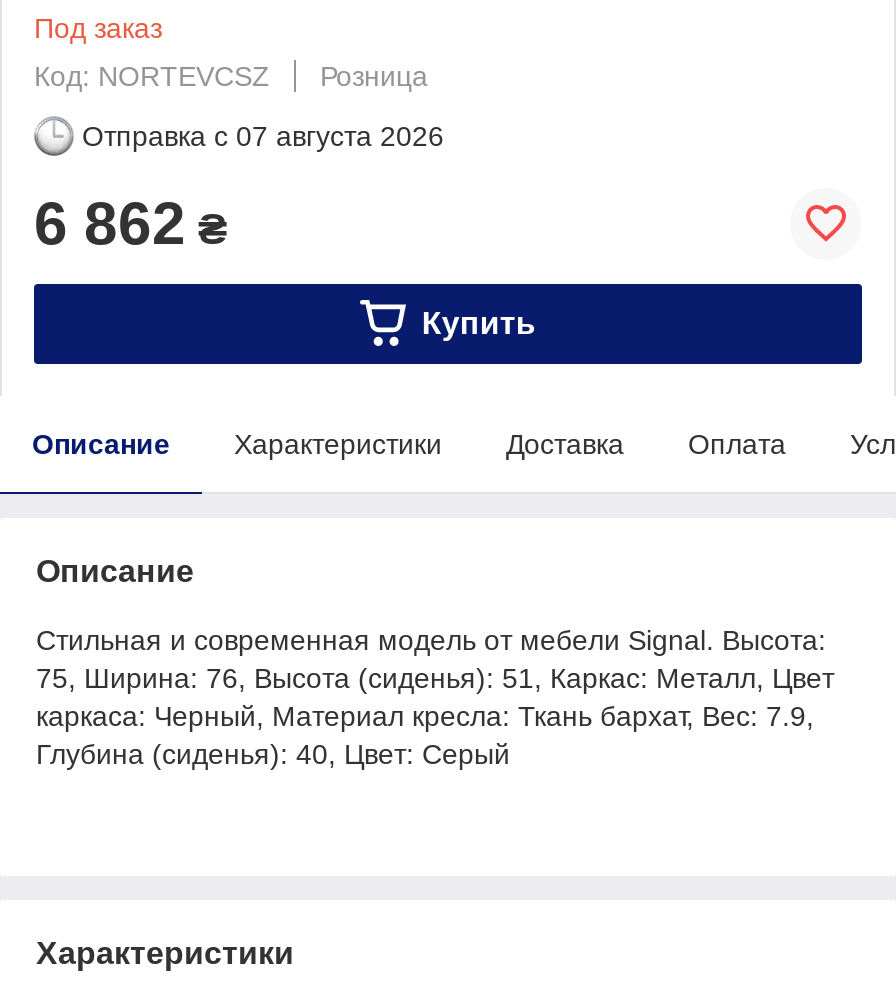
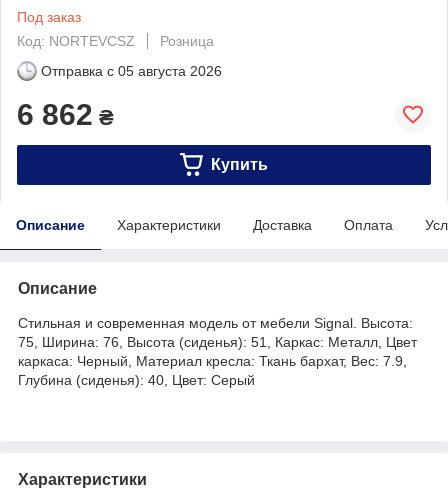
[82,120,444,152] Отправка с 07 августа 2026 -> [41,63,222,79] Отправка с 05 августа 2026

